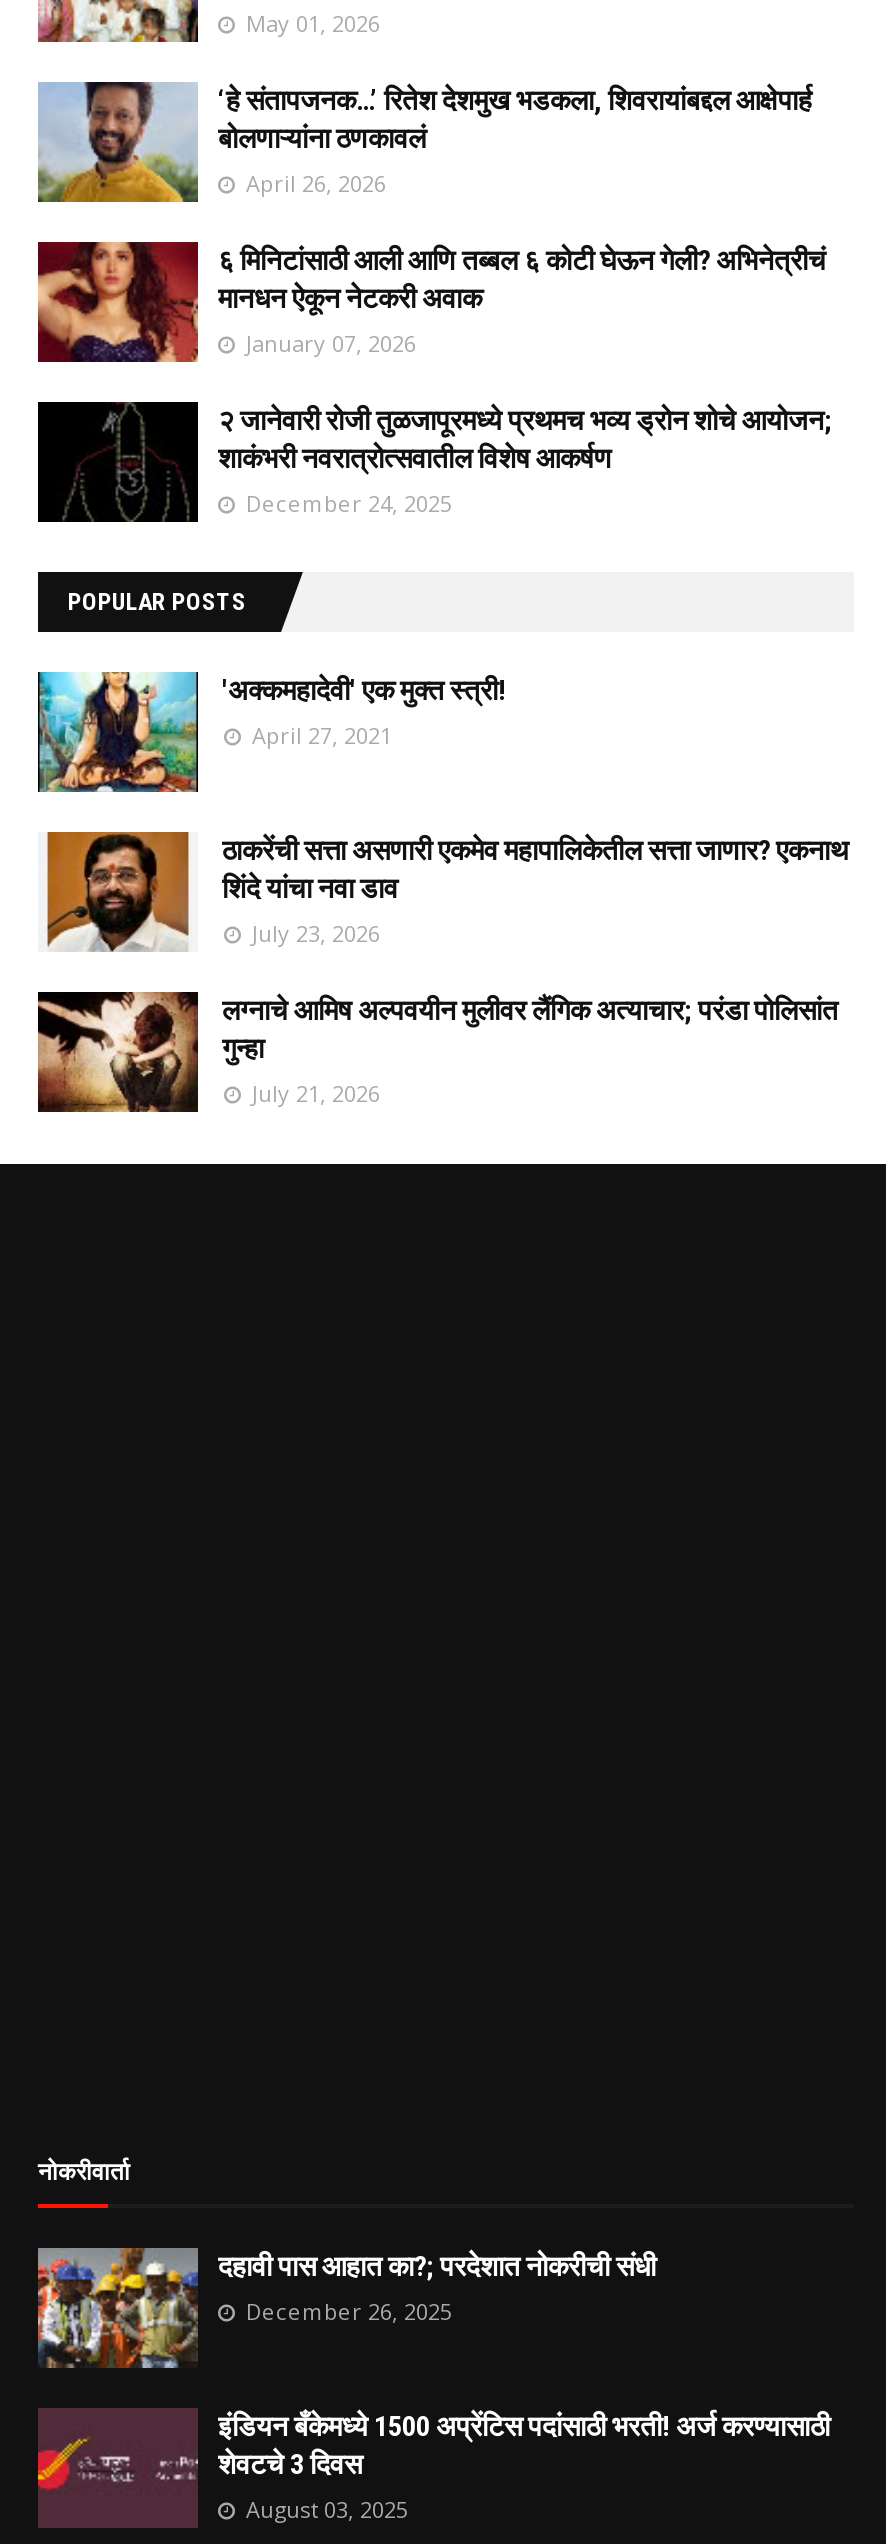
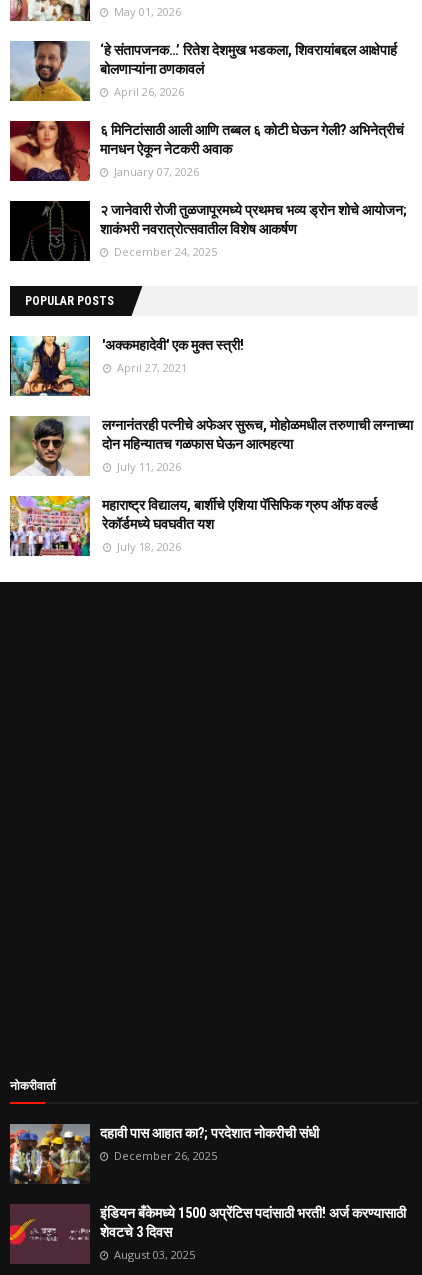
[38,830,848,952] [image] | ठाकरेंची सत्ता असणारी एकमेव महापालिकेतील सत्ता जाणार? एकनाथ | शिंदे यांचा नवा डाव | July 23, 2026 -> [9,415,413,476] [image] | लग्नानंतरही पत्नीचे अफेअर सुरूच, मोहोळमधील तरुणाची लग्नाच्या | दोन महिन्यातच गळफास घेऊन आत्महत्या | July 11, 2026
[36,990,838,1114] [image] | लग्नाचे आमिष अल्पवयीन मुलीवर लैंगिक अत्याचार; परंडा पोलिसांत | गुन्हा | July 21, 2026 -> [9,495,378,557] [image] | महाराष्ट्र विद्यालय, बार्शीचे एशिया पॅसिफिक ग्रुप ऑफ वर्ल्ड | रेकॉर्डमध्ये घवघवीत यश | July 18, 2026

